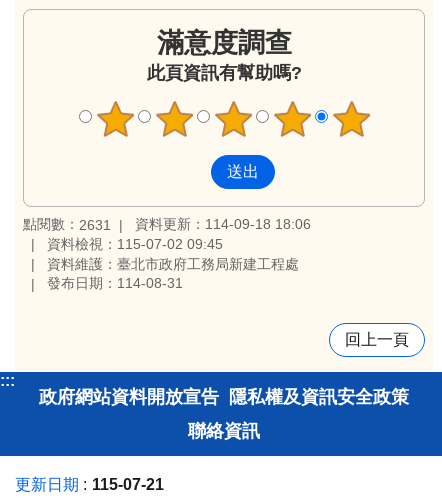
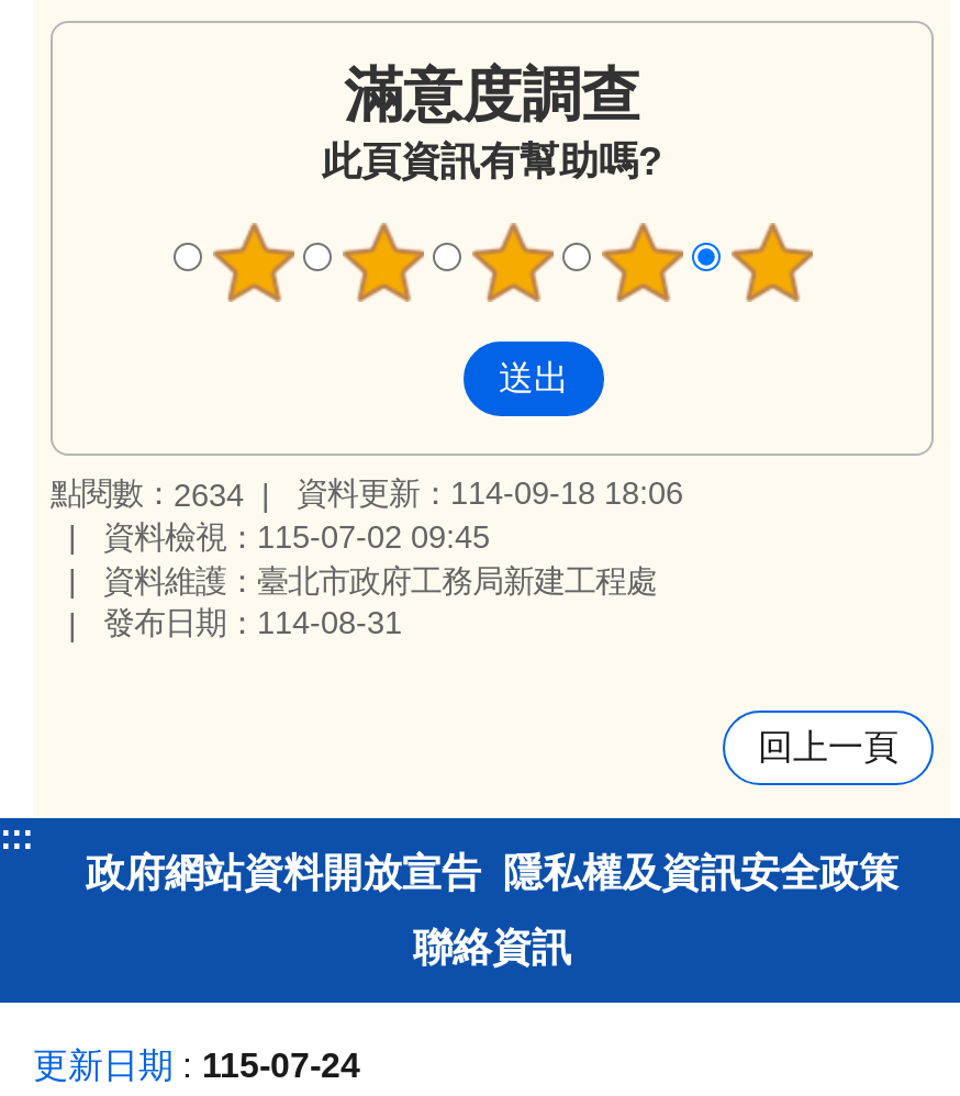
[23,216,311,233] 點閱數：2631 資料更新：114-09-18 18:06 -> [51,476,683,514] 點閱數：2634 資料更新：114-09-18 18:06
[15,476,164,493] 更新日期 115-07-21 -> [33,1047,360,1085] 更新日期 115-07-24

